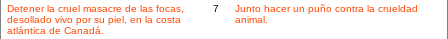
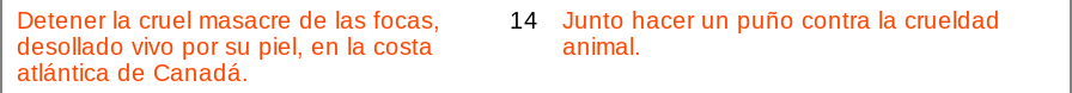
[213,3,418,14] 7 Junto hacer un puño contra la crueldad -> [510,8,1000,34] 14 Junto hacer un puño contra la crueldad

